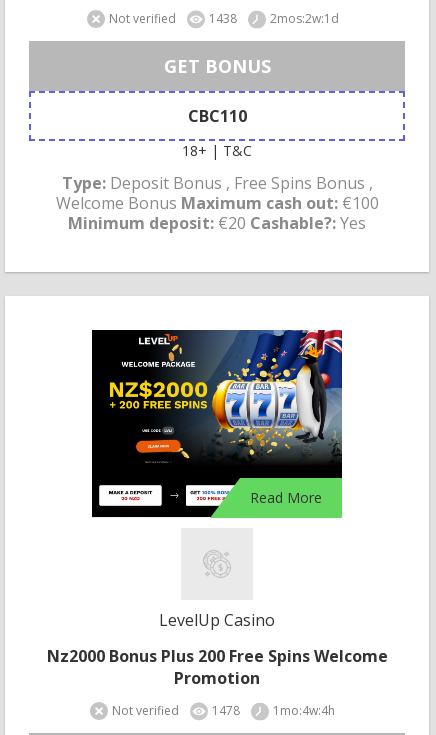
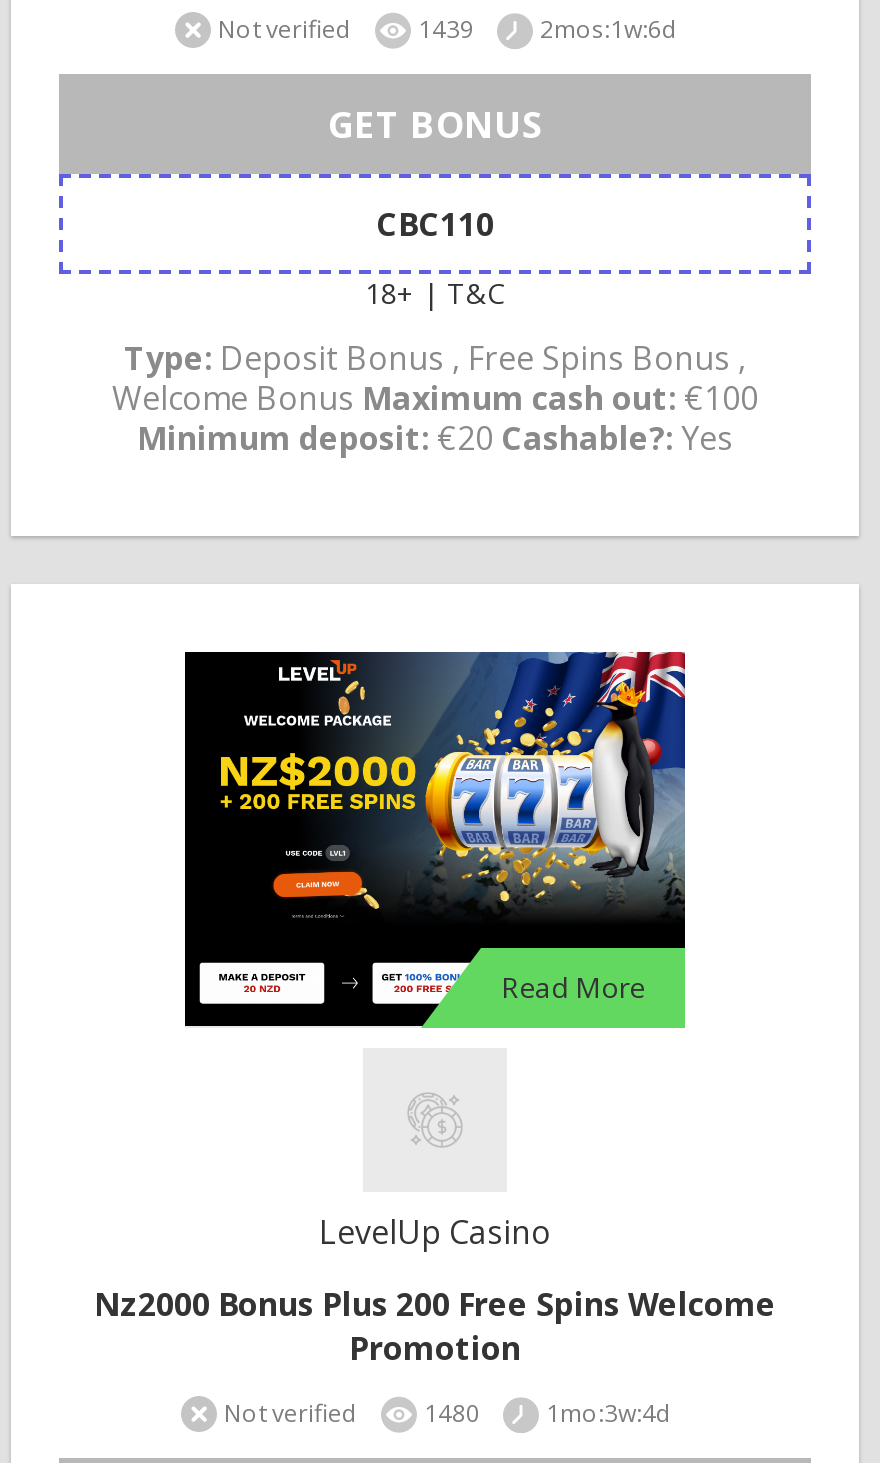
[208,10,338,27] 1438 | 2mos:2w:1d -> [418,11,678,45] 1439 | 2mos:1w:6d
[212,702,335,719] 1478 | 1mo:4w:4h -> [424,1395,672,1429] 1480 | 1mo:3w:4d

